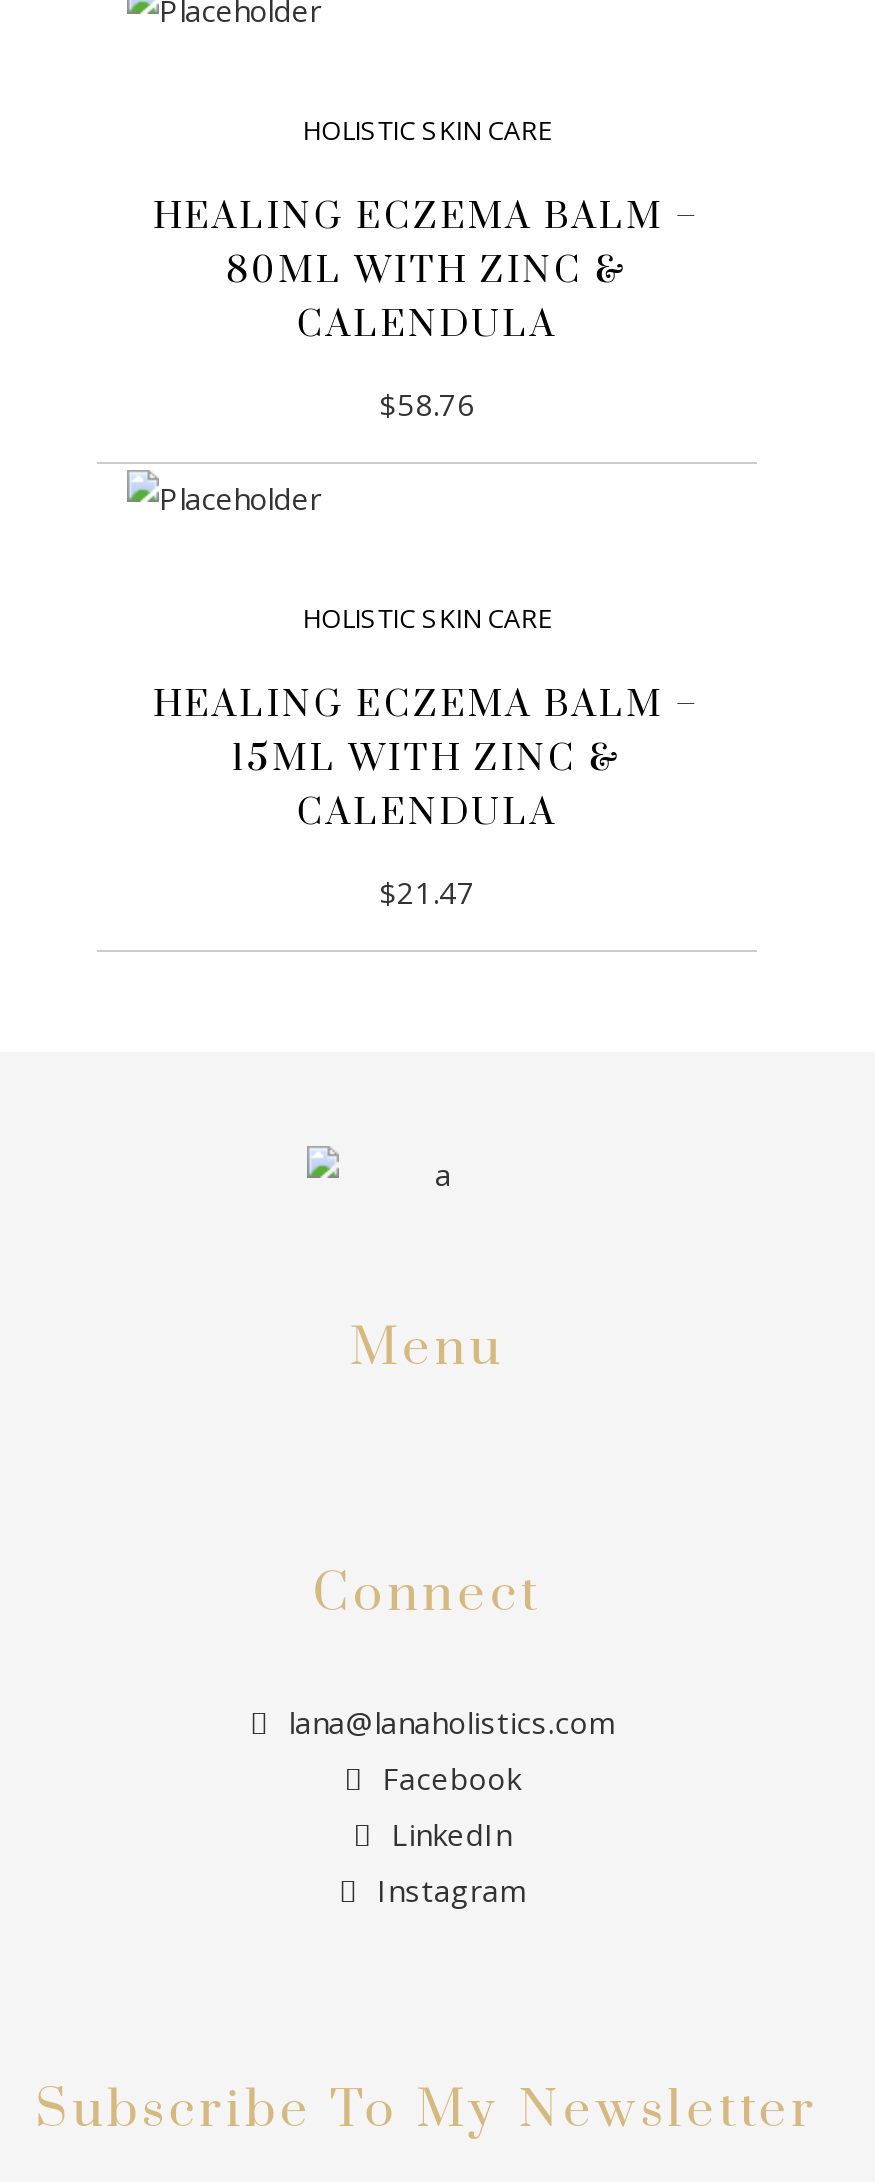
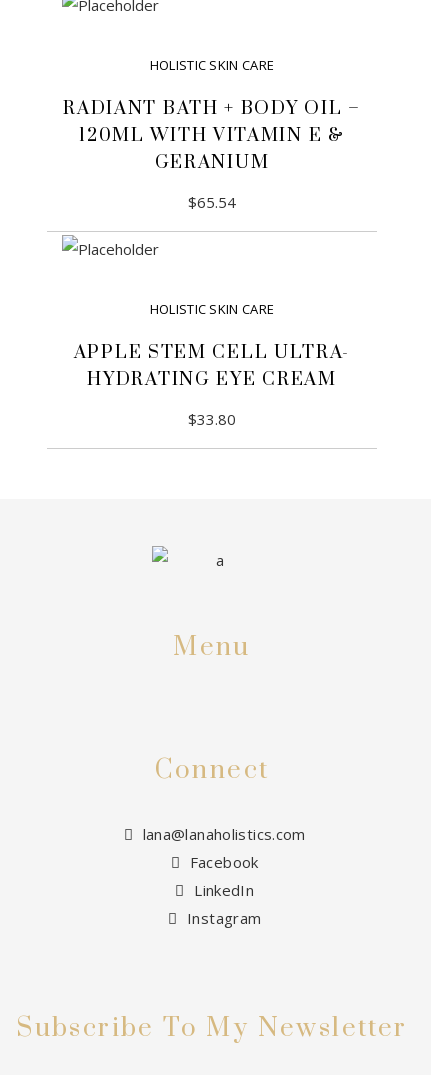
[153,194,701,348] HEALING ECZEMA BALM – | 80ML WITH ZINC & | CALENDULA -> [63,97,361,174] RADIANT BATH + BODY OIL – | 120ML WITH VITAMIN E & | GERANIUM
[379,384,475,424] $58.76 -> [188,192,236,212] $65.54
[153,682,701,836] HEALING ECZEMA BALM – | 15ML WITH ZINC & | CALENDULA -> [74,341,350,391] APPLE STEM CELL ULTRA- | HYDRATING EYE CREAM
[379,872,475,912] $21.47 -> [188,409,236,429] $33.80

